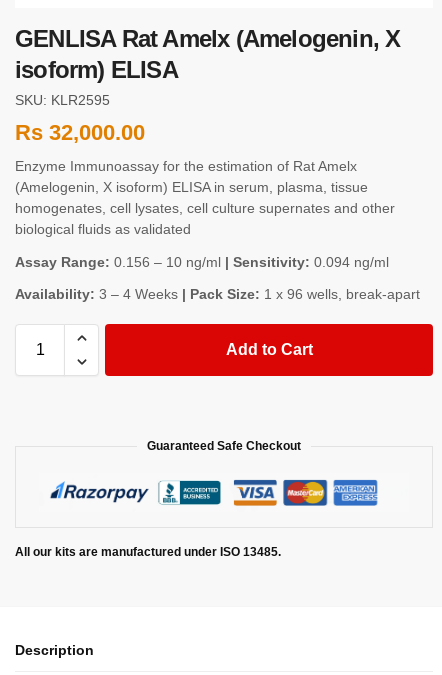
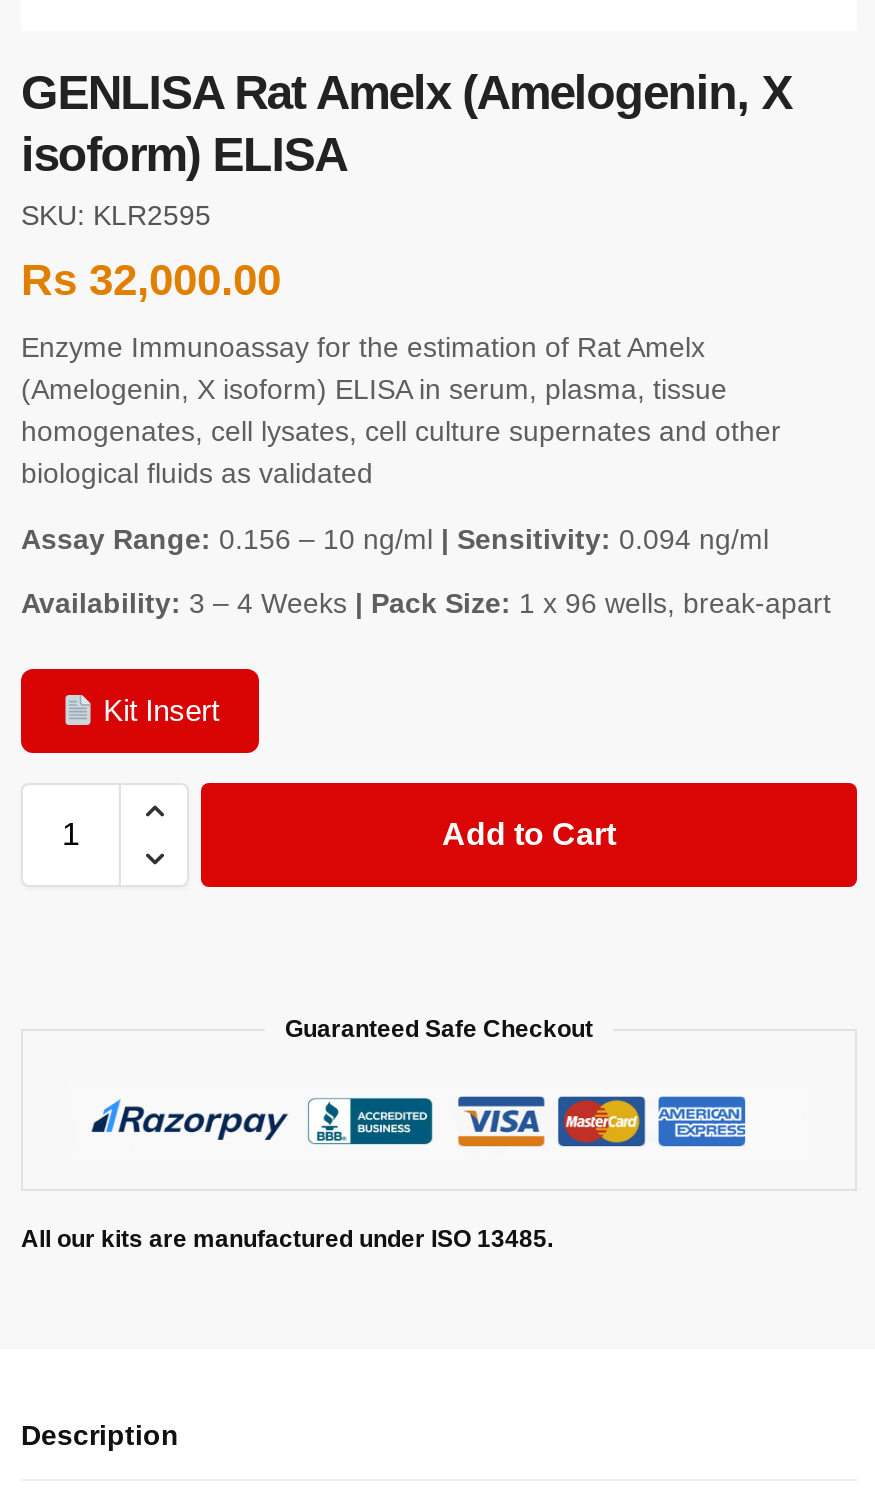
none -> [95,693,219,727] Kit Insert

